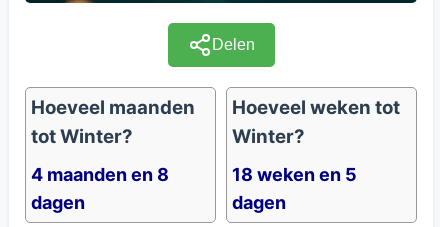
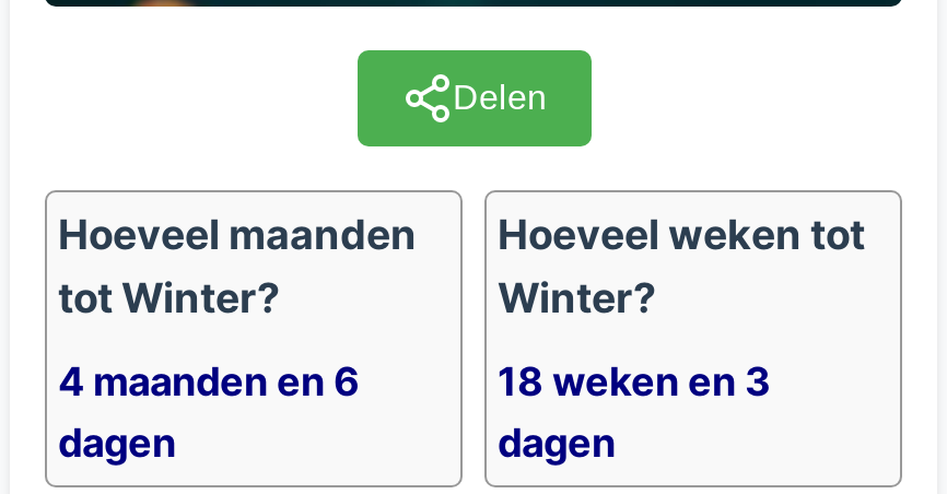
[31,164,169,185] 4 maanden en 8 -> [58,358,360,404] 4 maanden en 6
[232,164,357,185] 18 weken en 5 -> [498,358,771,404] 18 weken en 3

